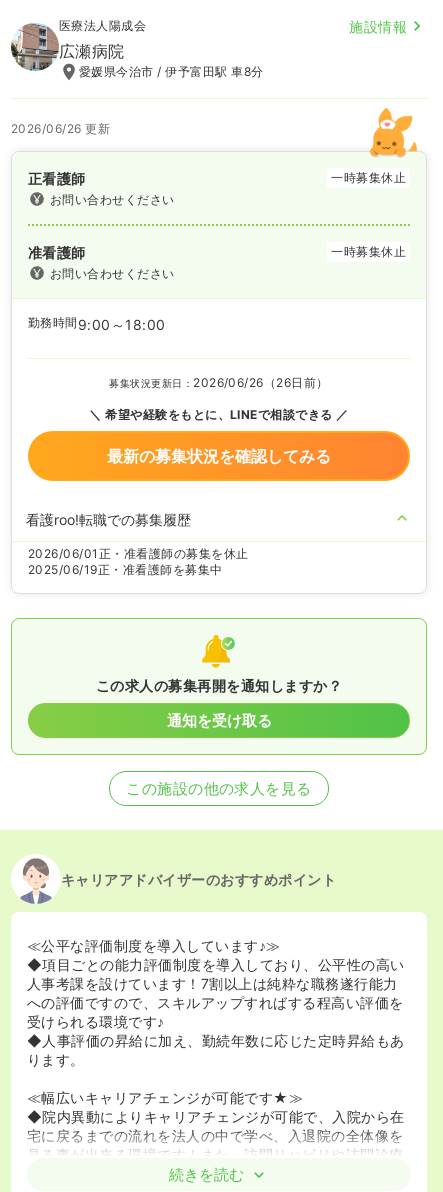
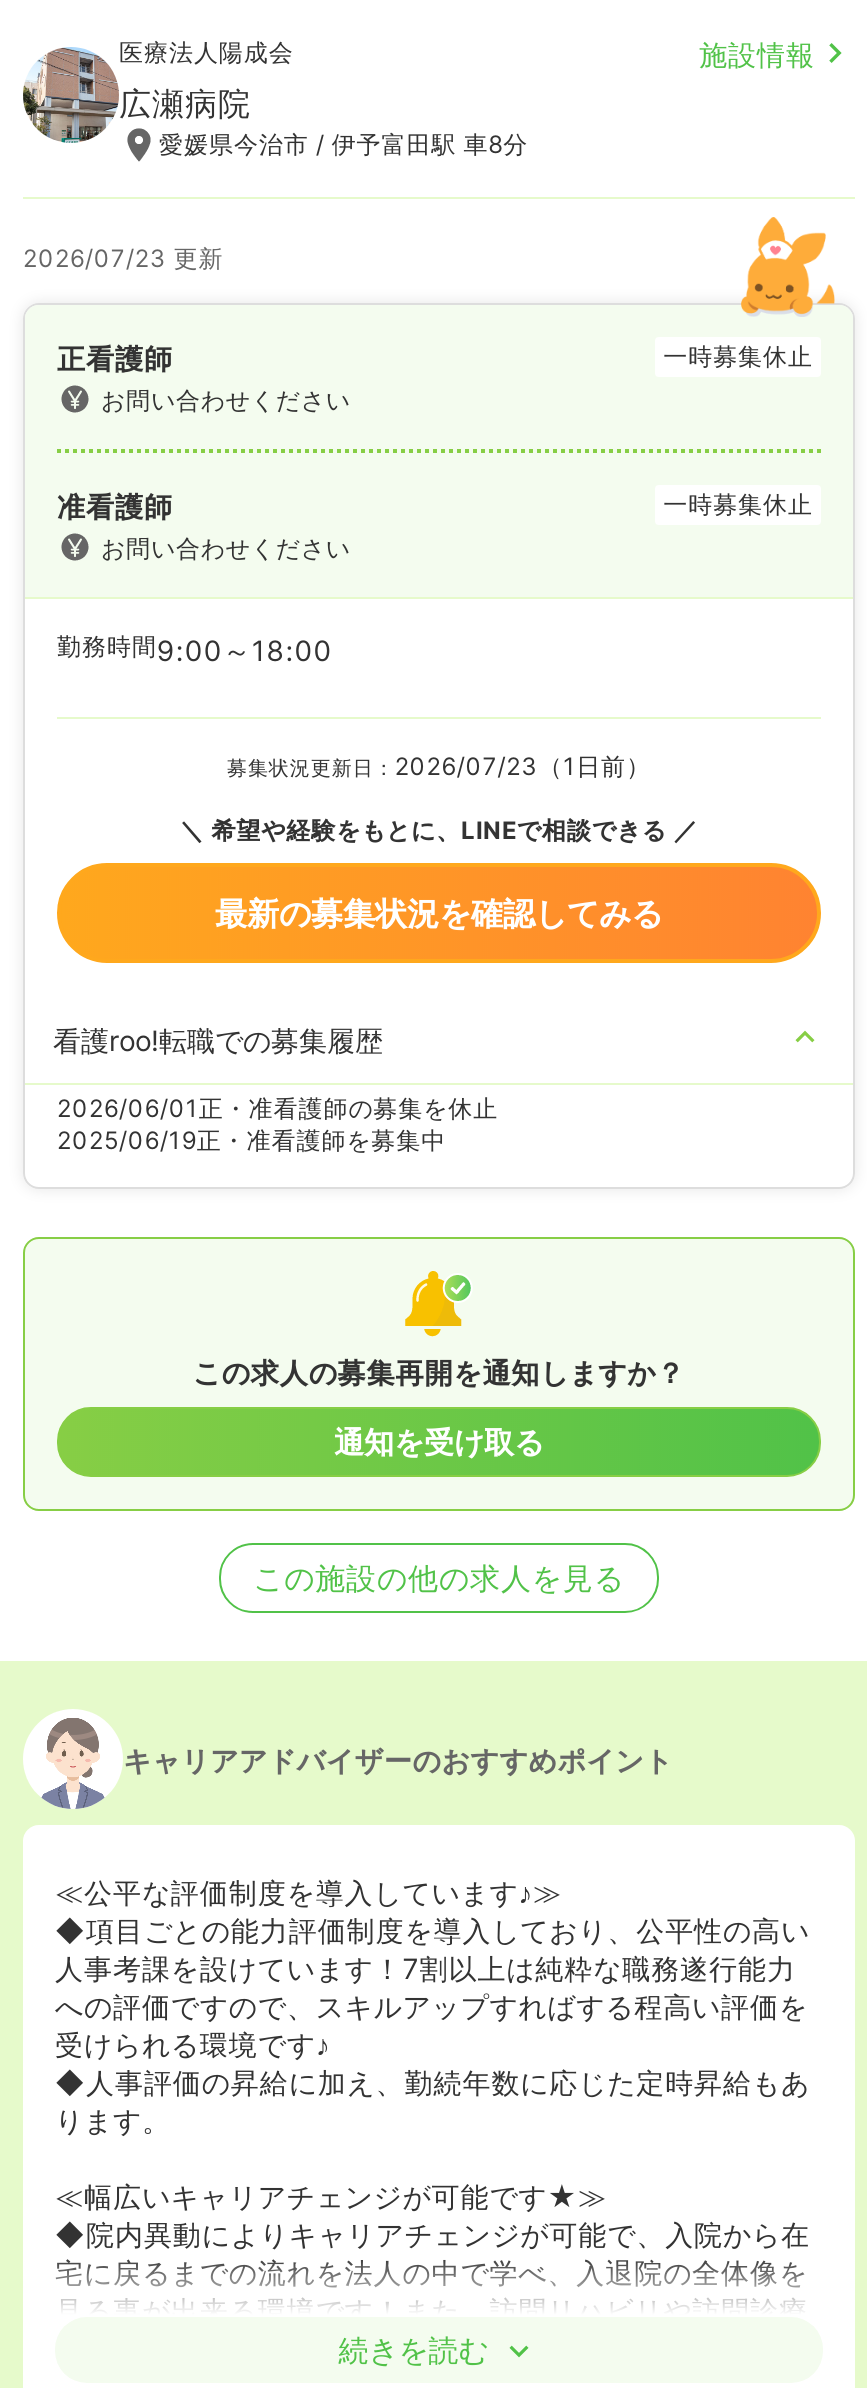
[11,121,110,136] 2026/06/26 更新 -> [23,243,223,273] 2026/07/23 更新
[109,375,329,390] 募集状況更新日：2026/06/26（26日前） -> [227,751,651,781] 募集状況更新日：2026/07/23（1日前）

